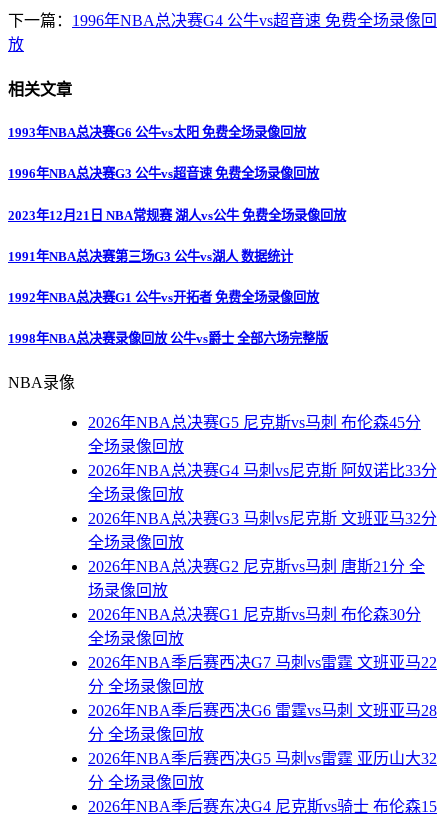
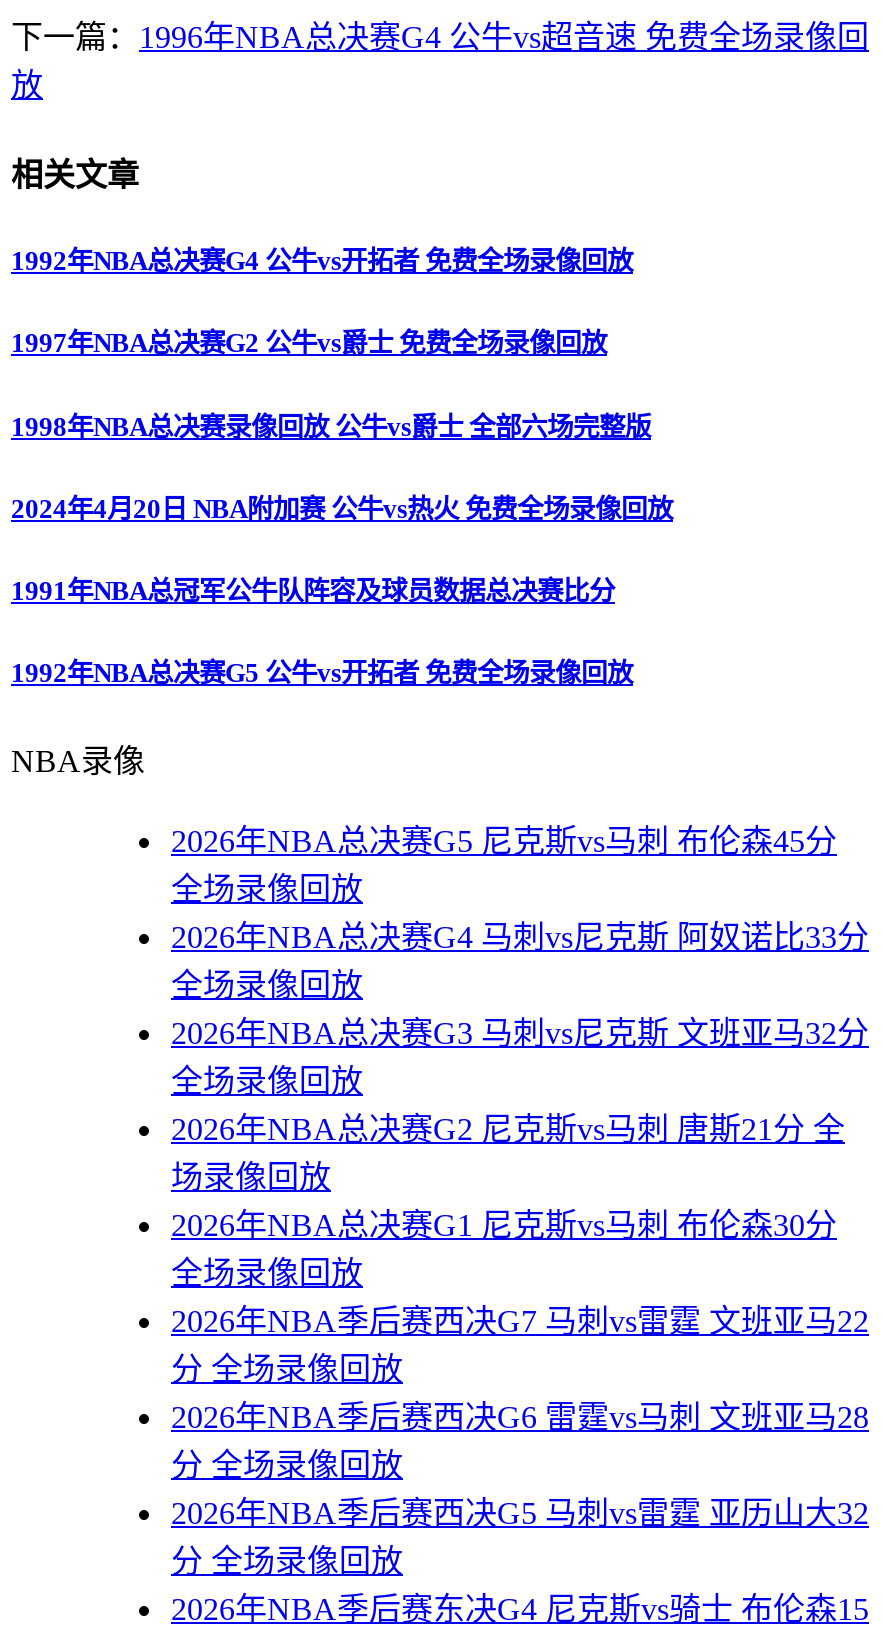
[8,125,346,305] 1993年NBA总决赛G6 公牛vs太阳 免费全场录像回放 | 1996年NBA总决赛G3 公牛vs超音速 免费全场录像回放 | 2023年12月21日 NBA常规赛 湖人vs公牛 免费全场录像回放 | 1991年NBA总决赛第三场G3 公牛vs湖人 数据统计 | 1992年NBA总决赛G1 公牛vs开拓者 免费全场录像回放 -> [11,246,633,359] 1992年NBA总决赛G4 公牛vs开拓者 免费全场录像回放 | 1997年NBA总决赛G2 公牛vs爵士 免费全场录像回放
moved [8,331,328,346] -> [11,411,651,441]: 1998年NBA总决赛录像回放 公牛vs爵士 全部六场完整版
none -> [11,493,673,688] 2024年4月20日 NBA附加赛 公牛vs热火 免费全场录像回放 | 1991年NBA总冠军公牛队阵容及球员数据总决赛比分 | 1992年NBA总决赛G5 公牛vs开拓者 免费全场录像回放

